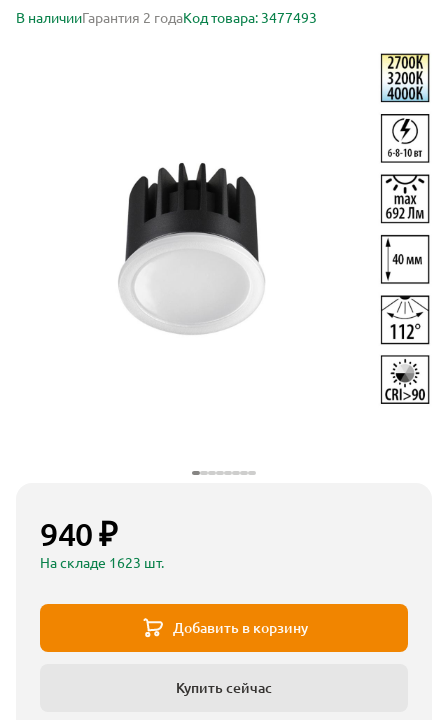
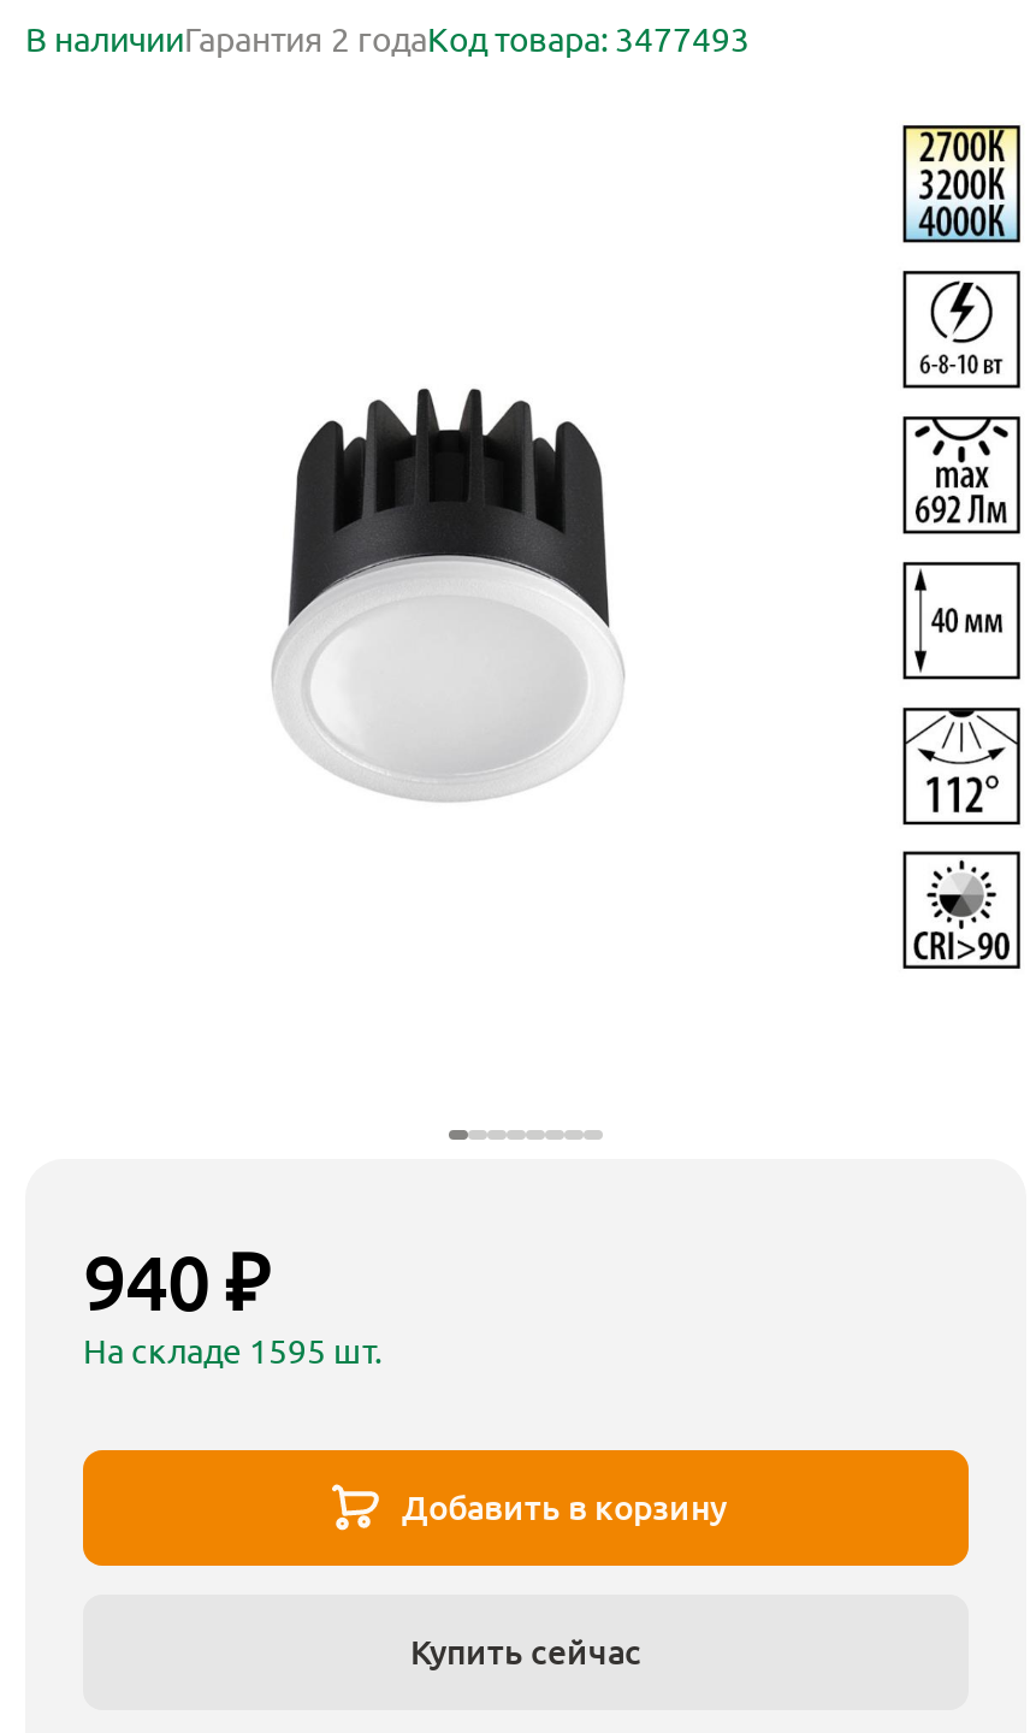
[40,553,164,571] На складе 1623 шт. -> [83,1327,381,1371] На складе 1595 шт.

